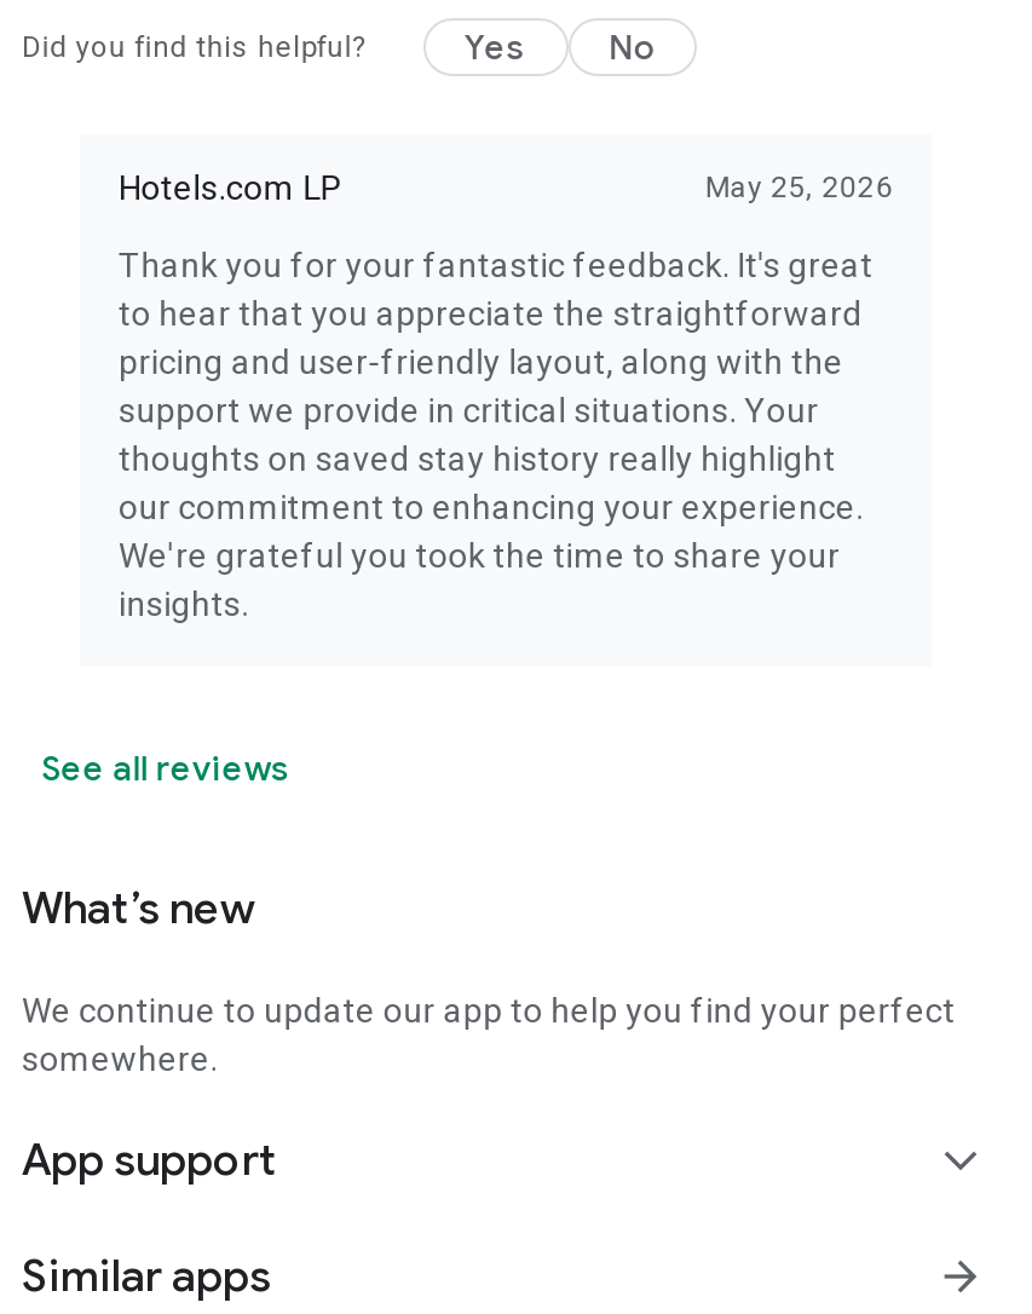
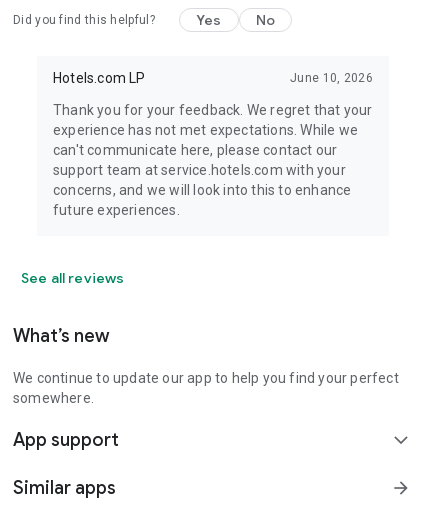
[705,171,893,205] May 25, 2026 -> [290,71,373,85] June 10, 2026
[119,246,873,624] Thank you for your fantastic feedback. It's great | to hear that you appreciate the straightforward | pricing and user-friendly layout, along with the | support we provide in critical situations. Your | thoughts on saved stay history really highlight | our commitment to enhancing your experience. | We're grateful you took the time to share your | insights. -> [53,102,373,218] Thank you for your feedback. We regret that your | experience has not met expectations. While we | can't communicate here, please contact our | support team at service.hotels.com with your | concerns, and we will look into this to enhance | future experiences.

